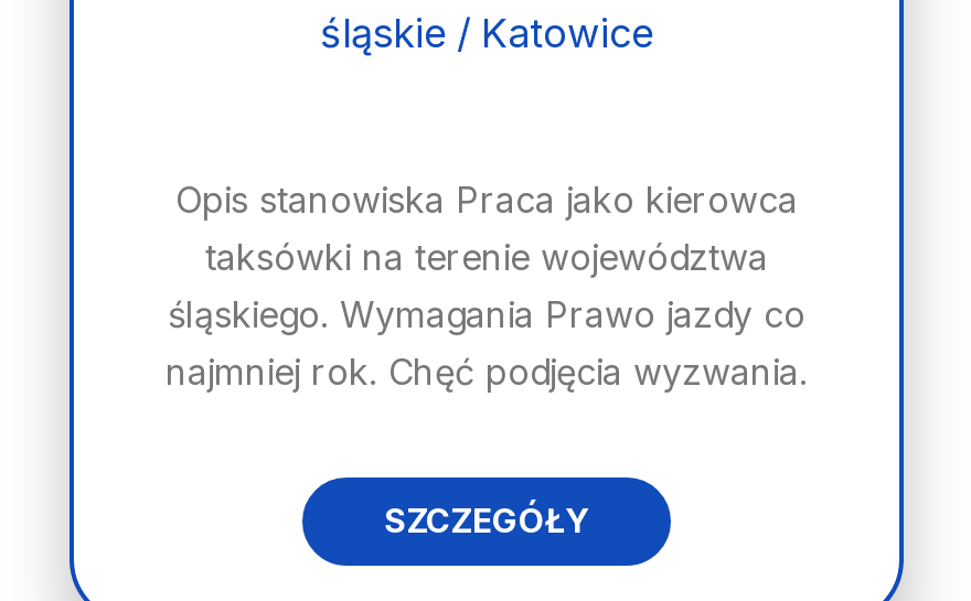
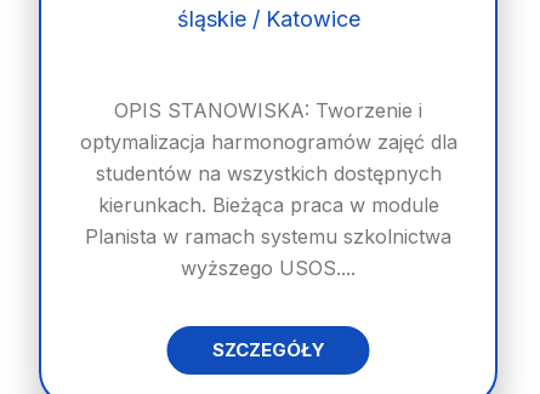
[166,178,808,394] Opis stanowiska Praca jako kierowca | taksówki na terenie województwa | śląskiego. Wymagania Prawo jazdy co | najmniej rok. Chęć podjęcia wyzwania. -> [79,98,457,280] OPIS STANOWISKA: Tworzenie i | optymalizacja harmonogramów zajęć dla | studentów na wszystkich dostępnych | kierunkach. Bieżąca praca w module | Planista w ramach systemu szkolnictwa | wyższego USOS....

